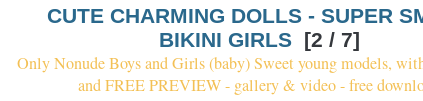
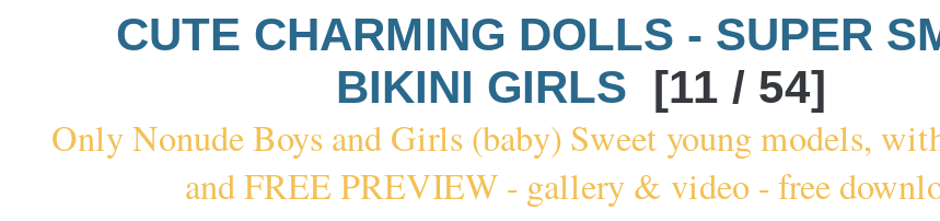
[158,28,359,51] BIKINI GIRLS [2 / 7] -> [336,61,826,112] BIKINI GIRLS [11 / 54]

